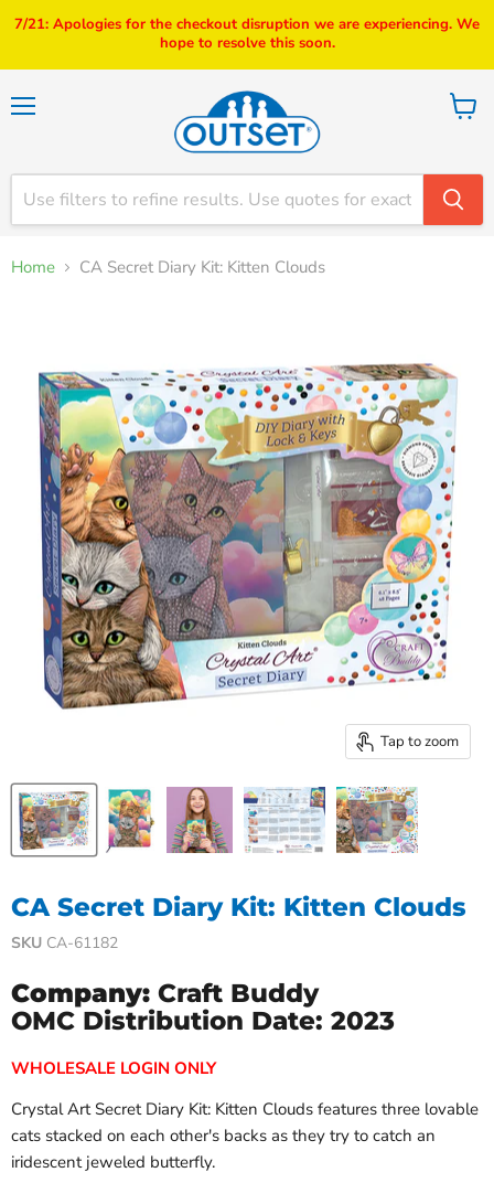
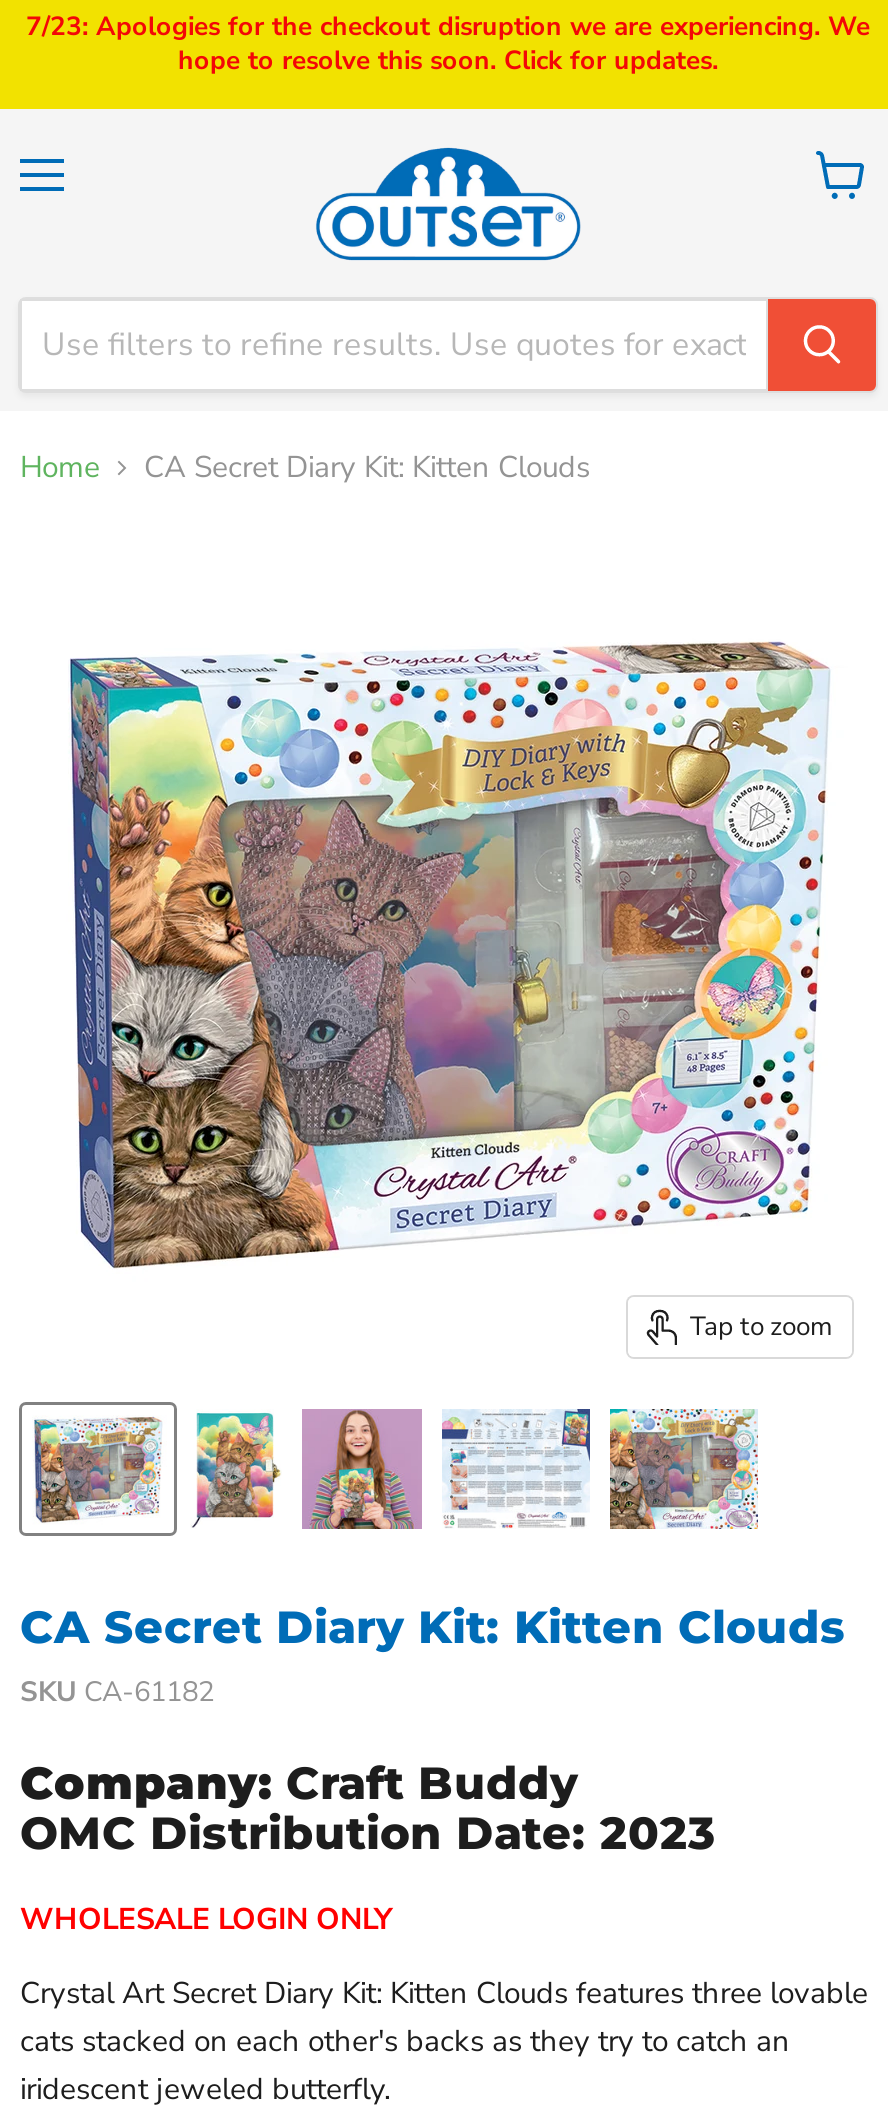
[14,14,480,53] 7/21: Apologies for the checkout disruption we are experiencing. We | hope to resolve this soon. -> [26,9,870,79] 7/23: Apologies for the checkout disruption we are experiencing. We | hope to resolve this soon. Click for updates.

